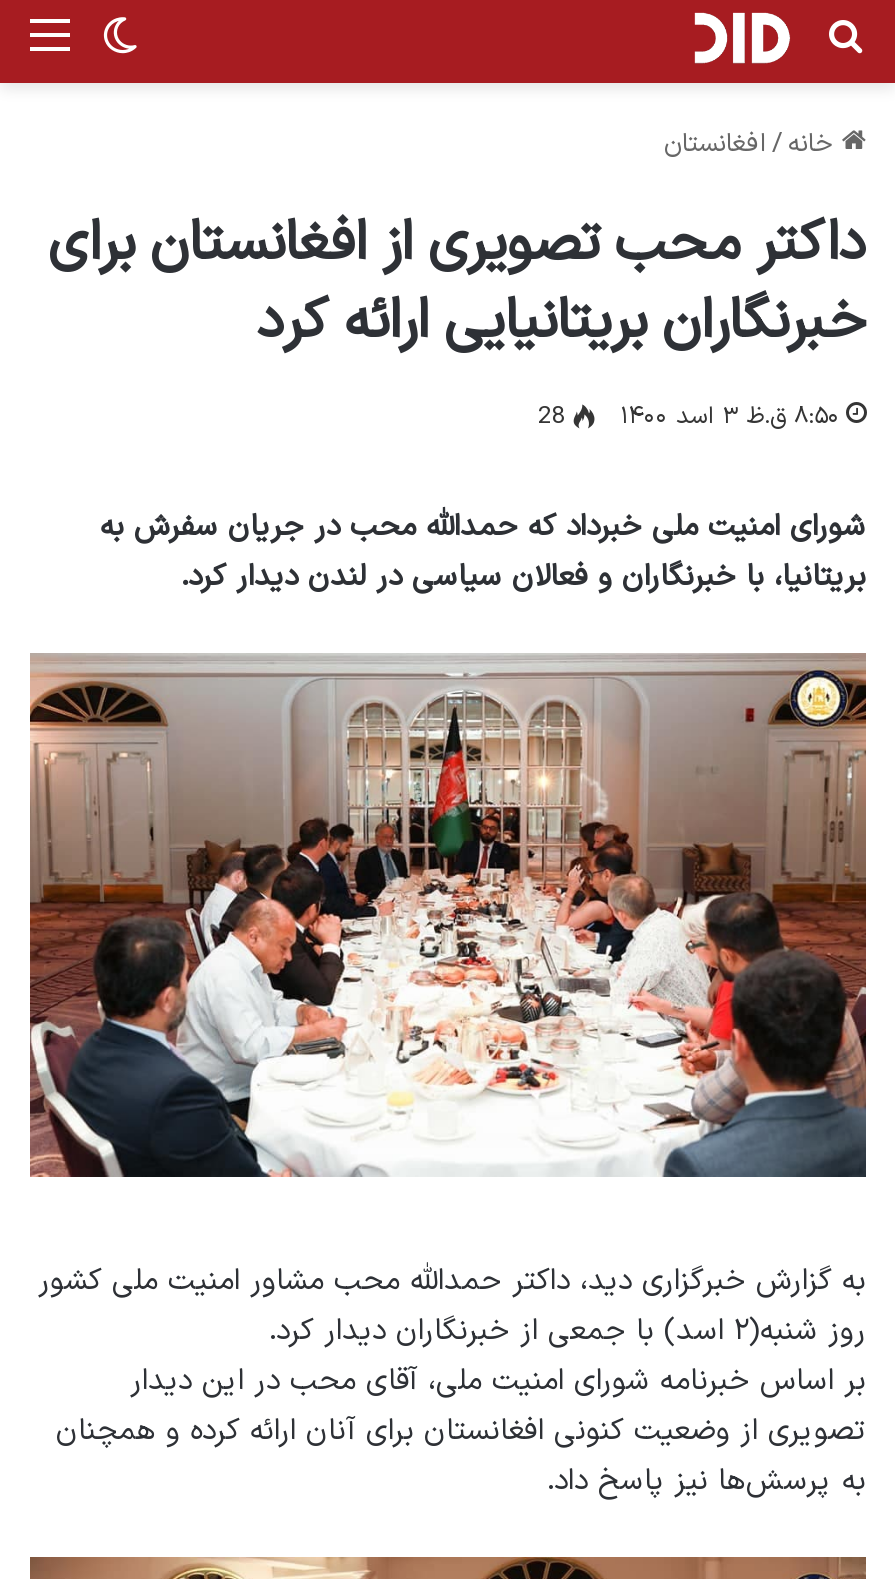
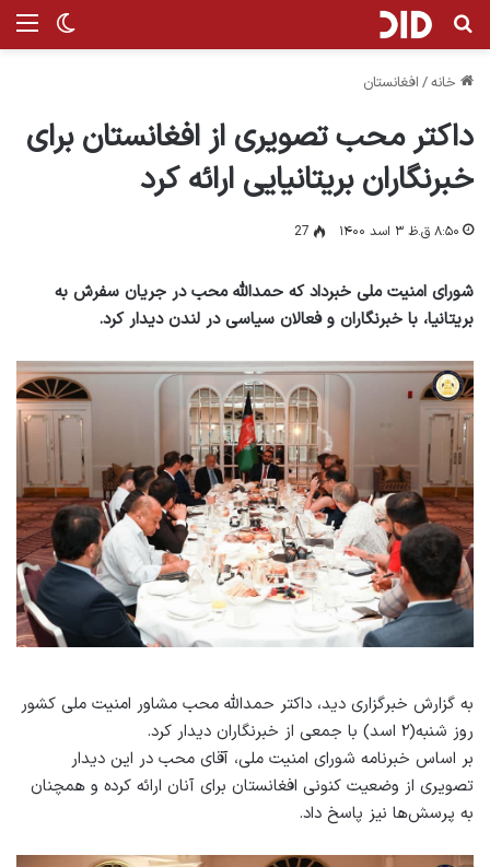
[538,399,566,435] 28 -> [294,222,310,242] 27

